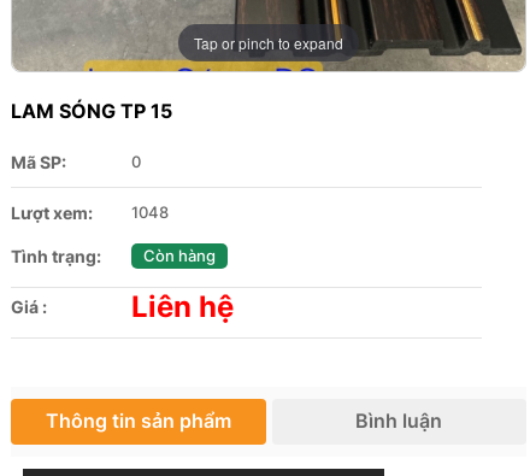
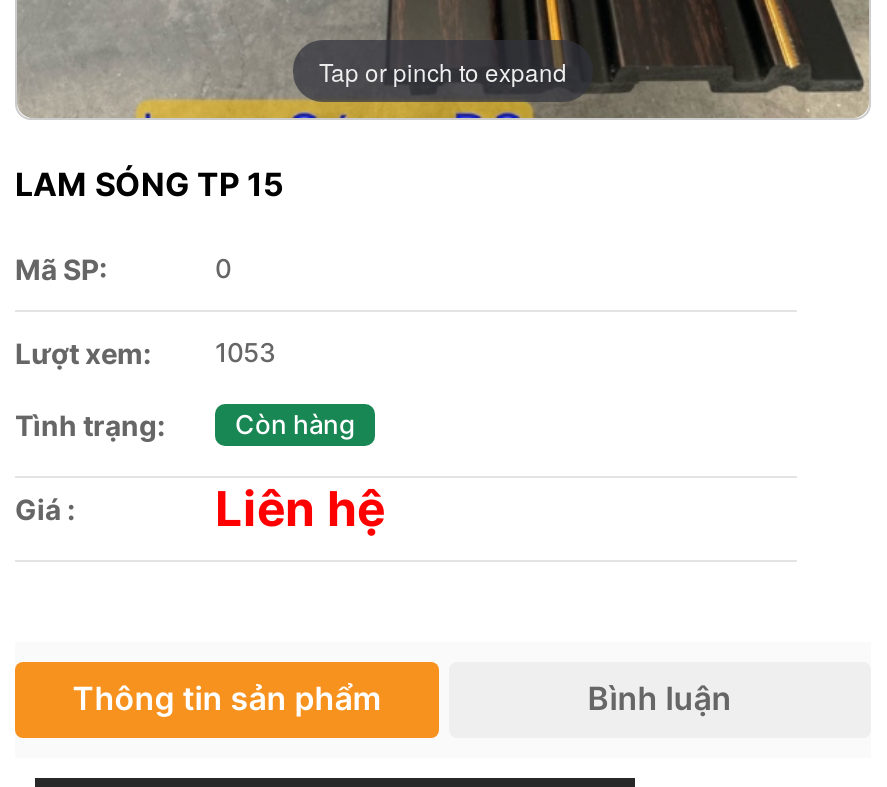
[11,202,169,223] Lượt xem: 1048 -> [15,336,275,370] Lượt xem: 1053

